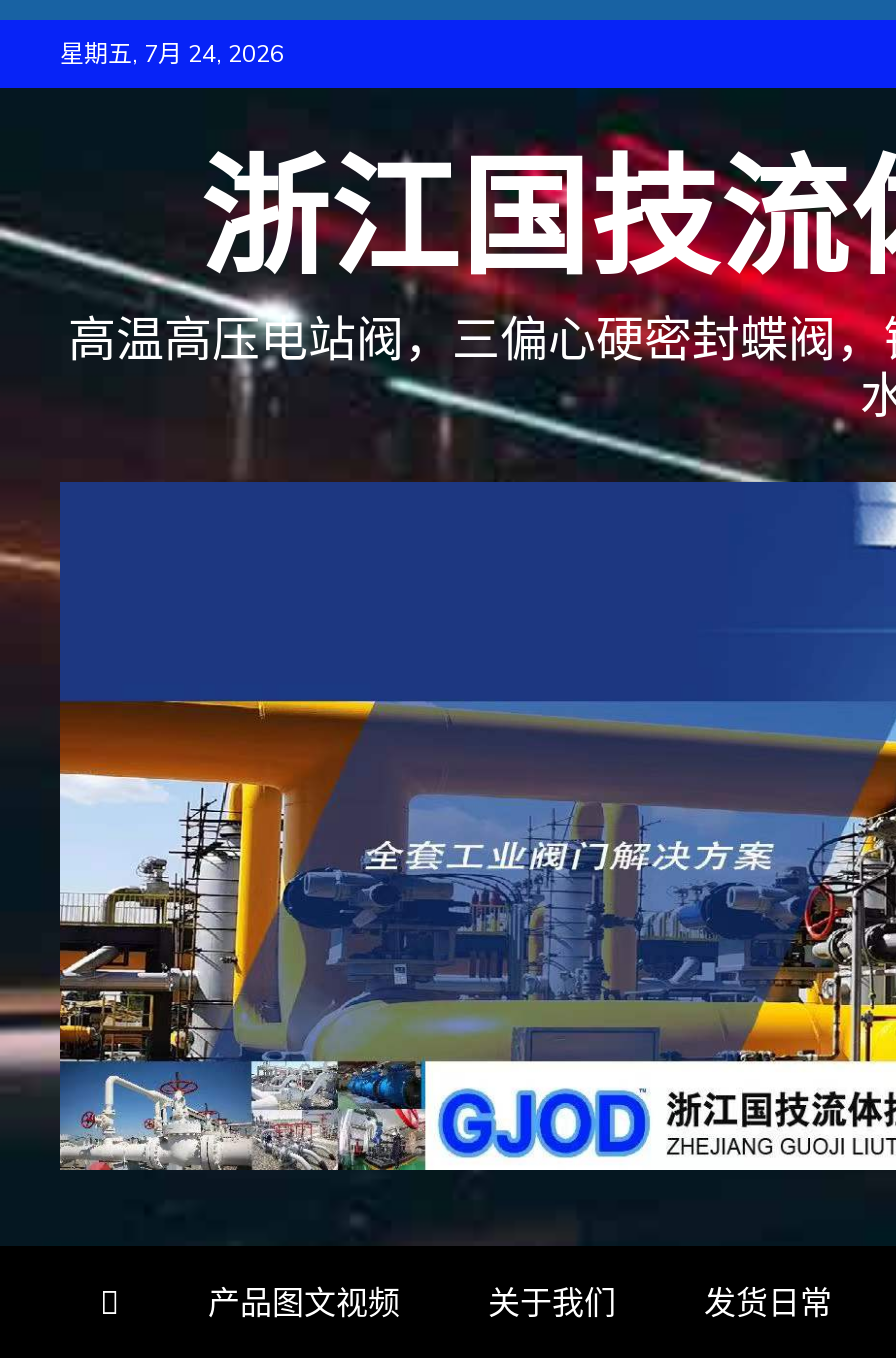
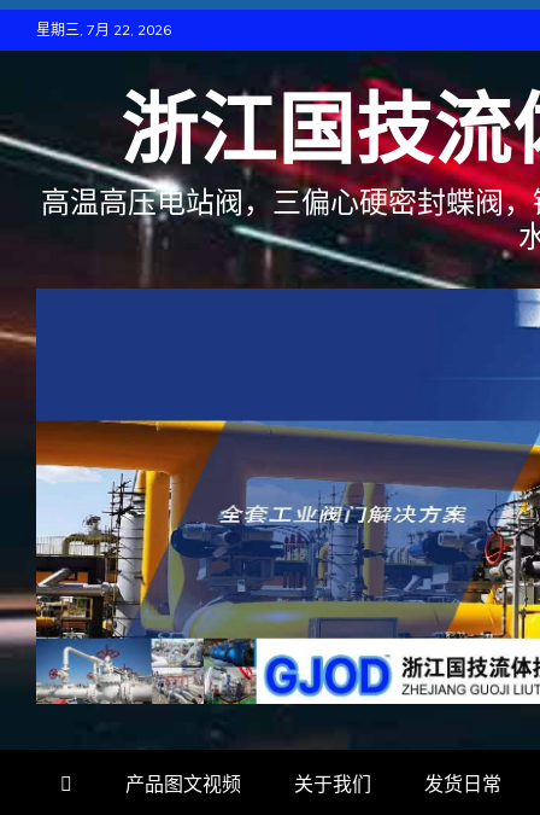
[60,38,284,68] 星期五, 7月 24, 2026 -> [36,21,171,39] 星期三, 7月 22, 2026

